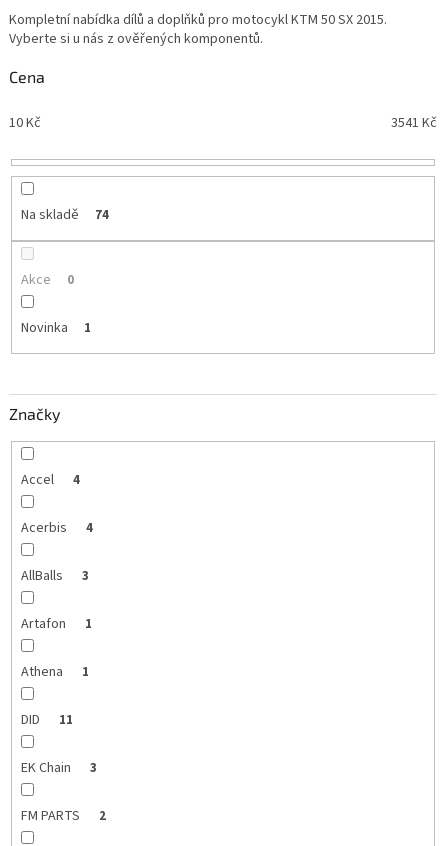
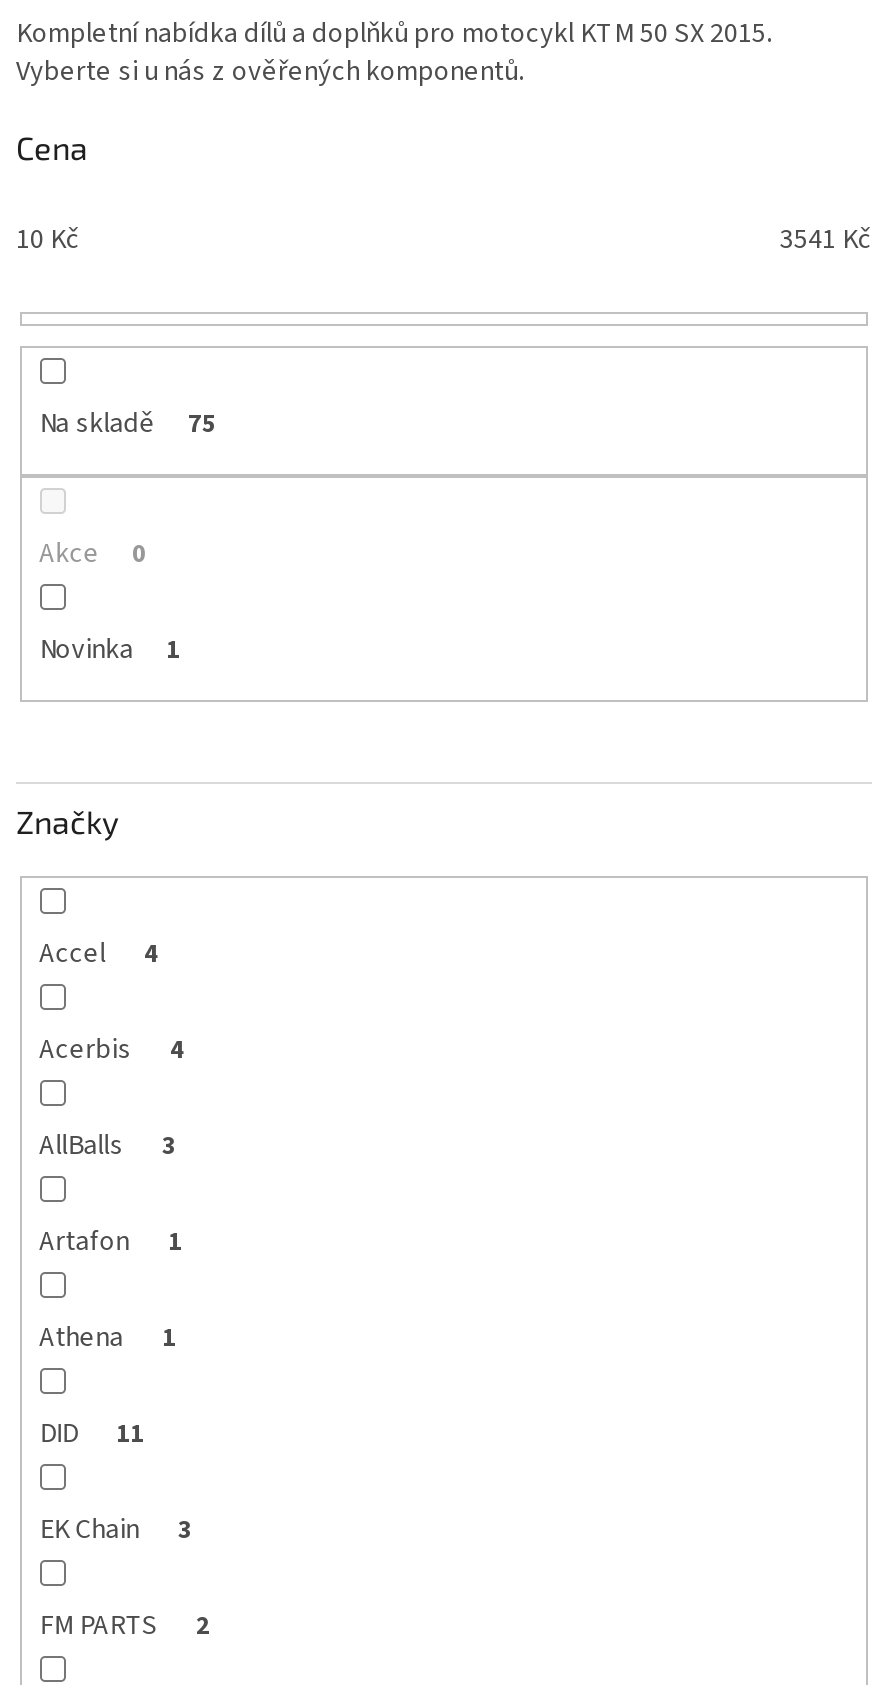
[21,205,109,225] Na skladě 74 -> [40,403,216,443] Na skladě 75

